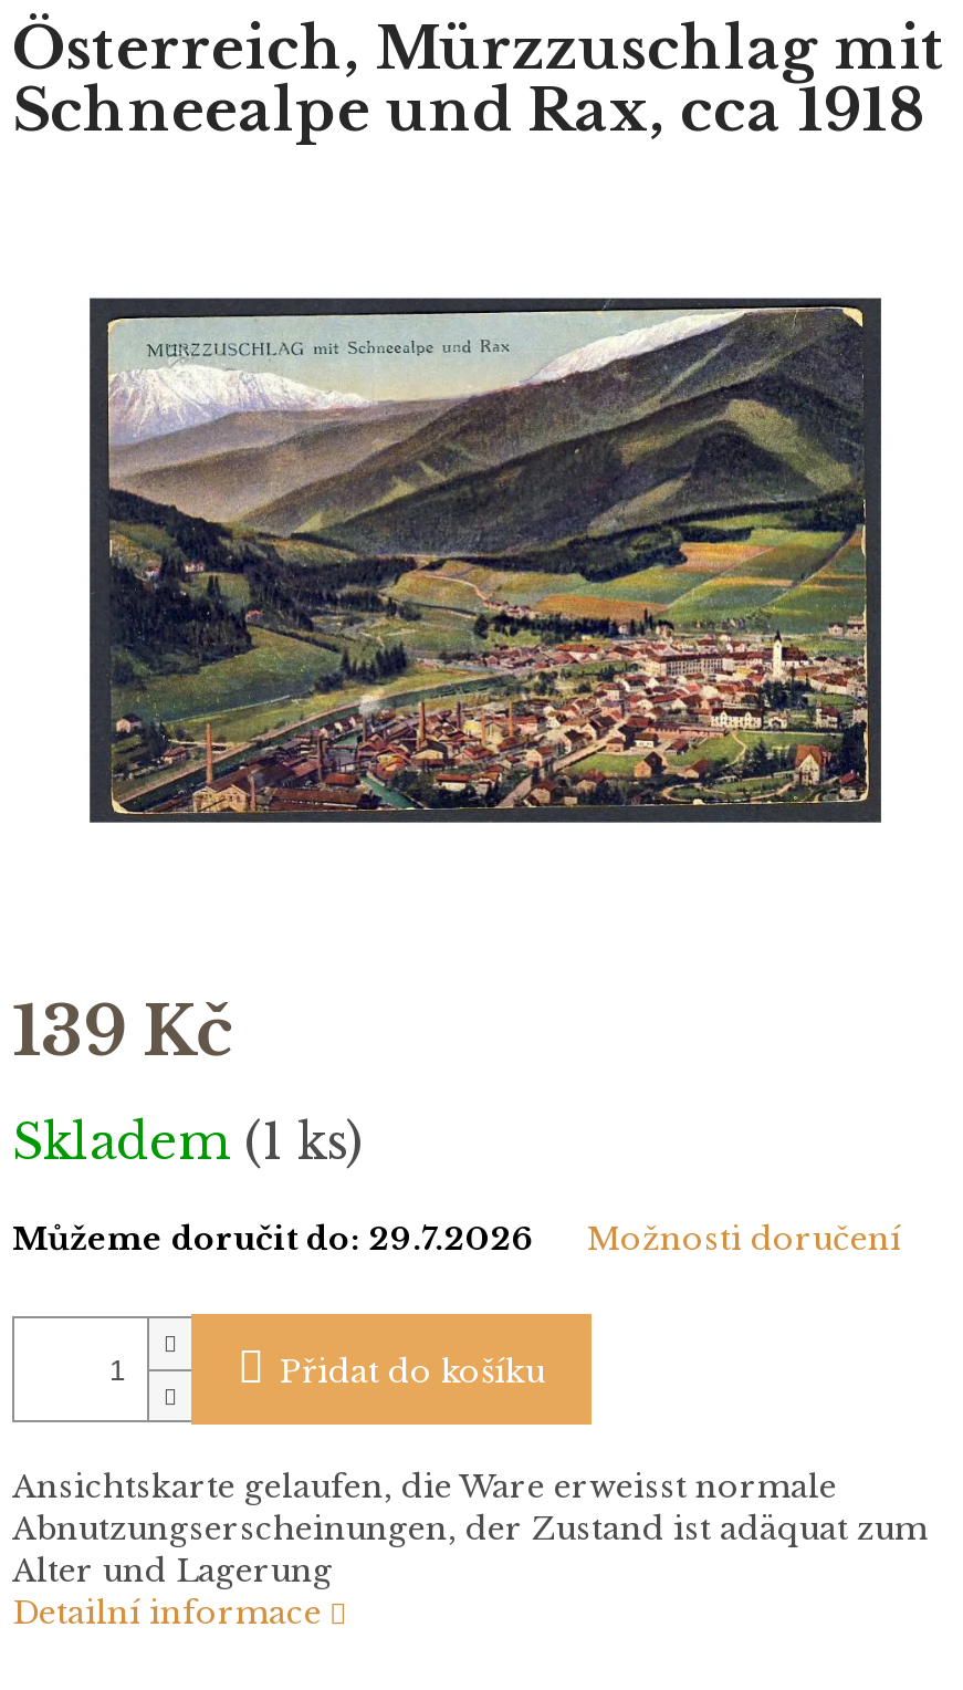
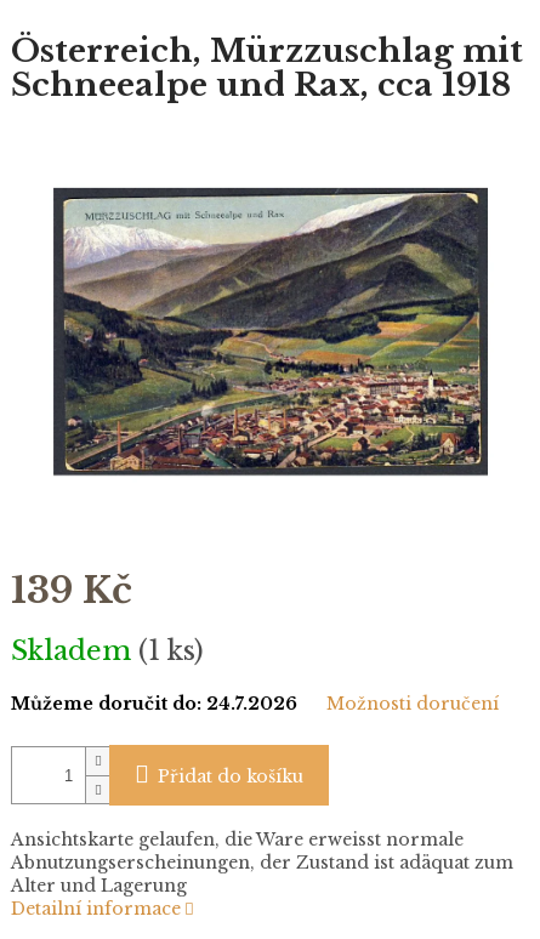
[12,1220,534,1260] Můžeme doručit do: 29.7.2026 -> [11,693,297,715] Můžeme doručit do: 24.7.2026

